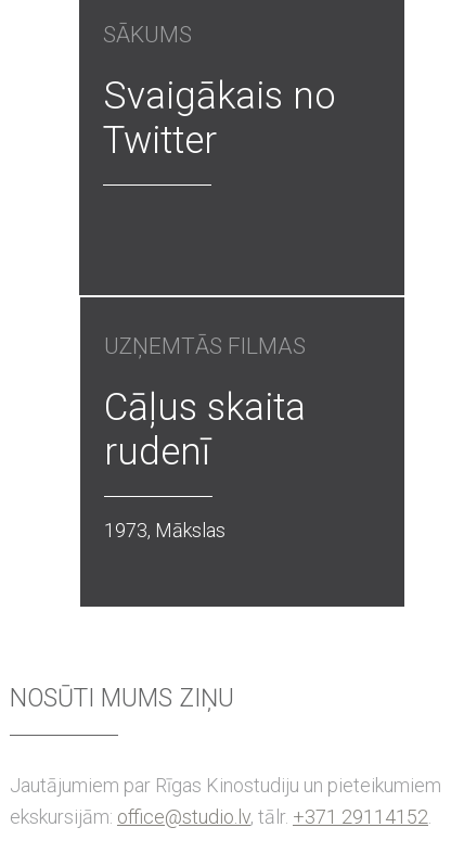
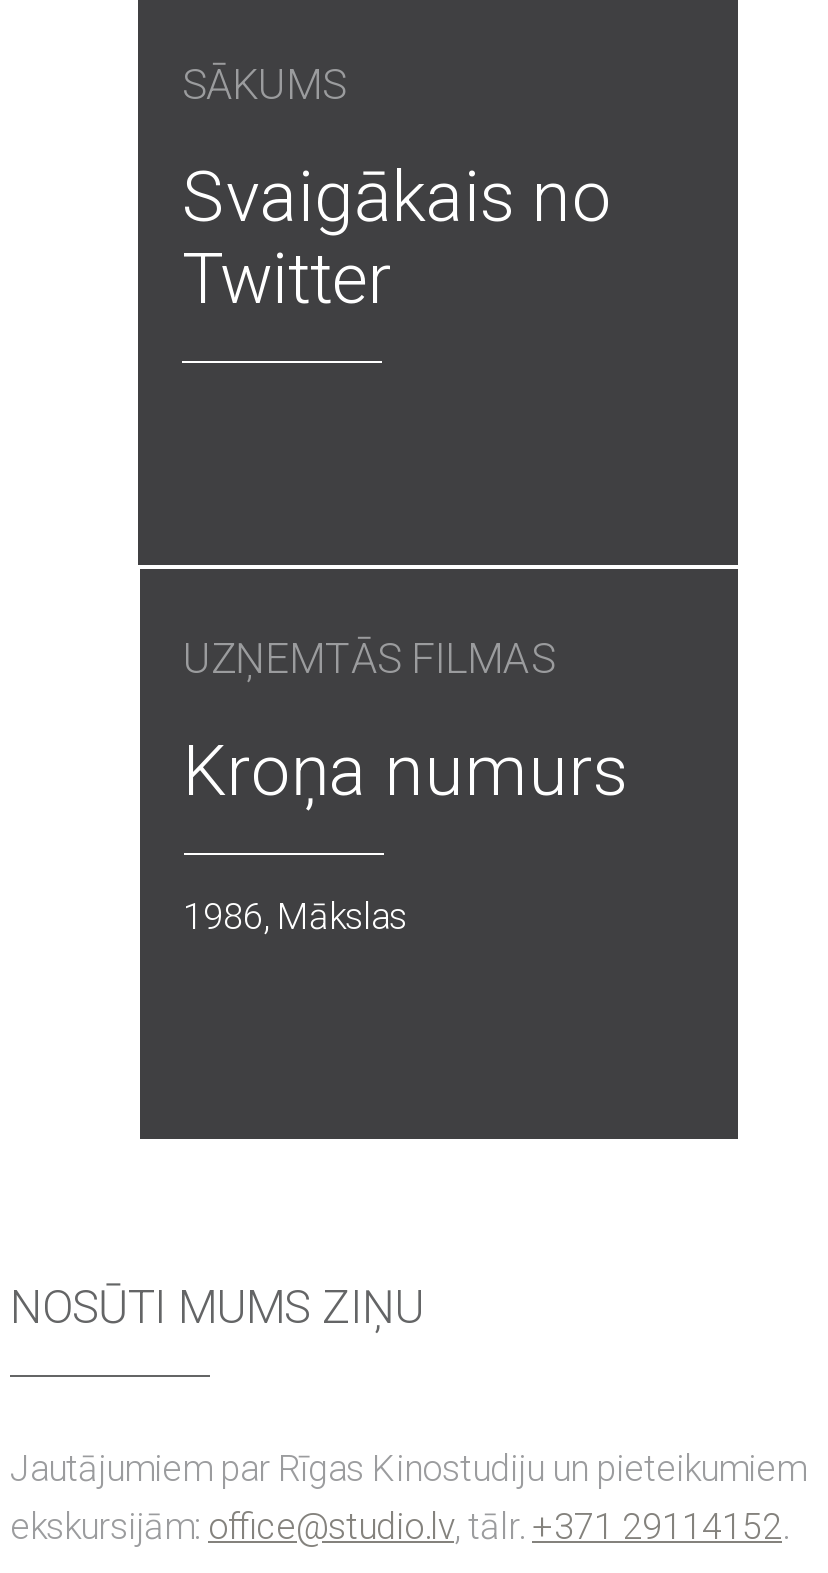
[104,385,305,474] Cāļus skaita | rudenī -> [183,731,627,813] Kroņa numurs
[104,519,225,542] 1973, Mākslas -> [183,895,407,937] 1986, Mākslas

